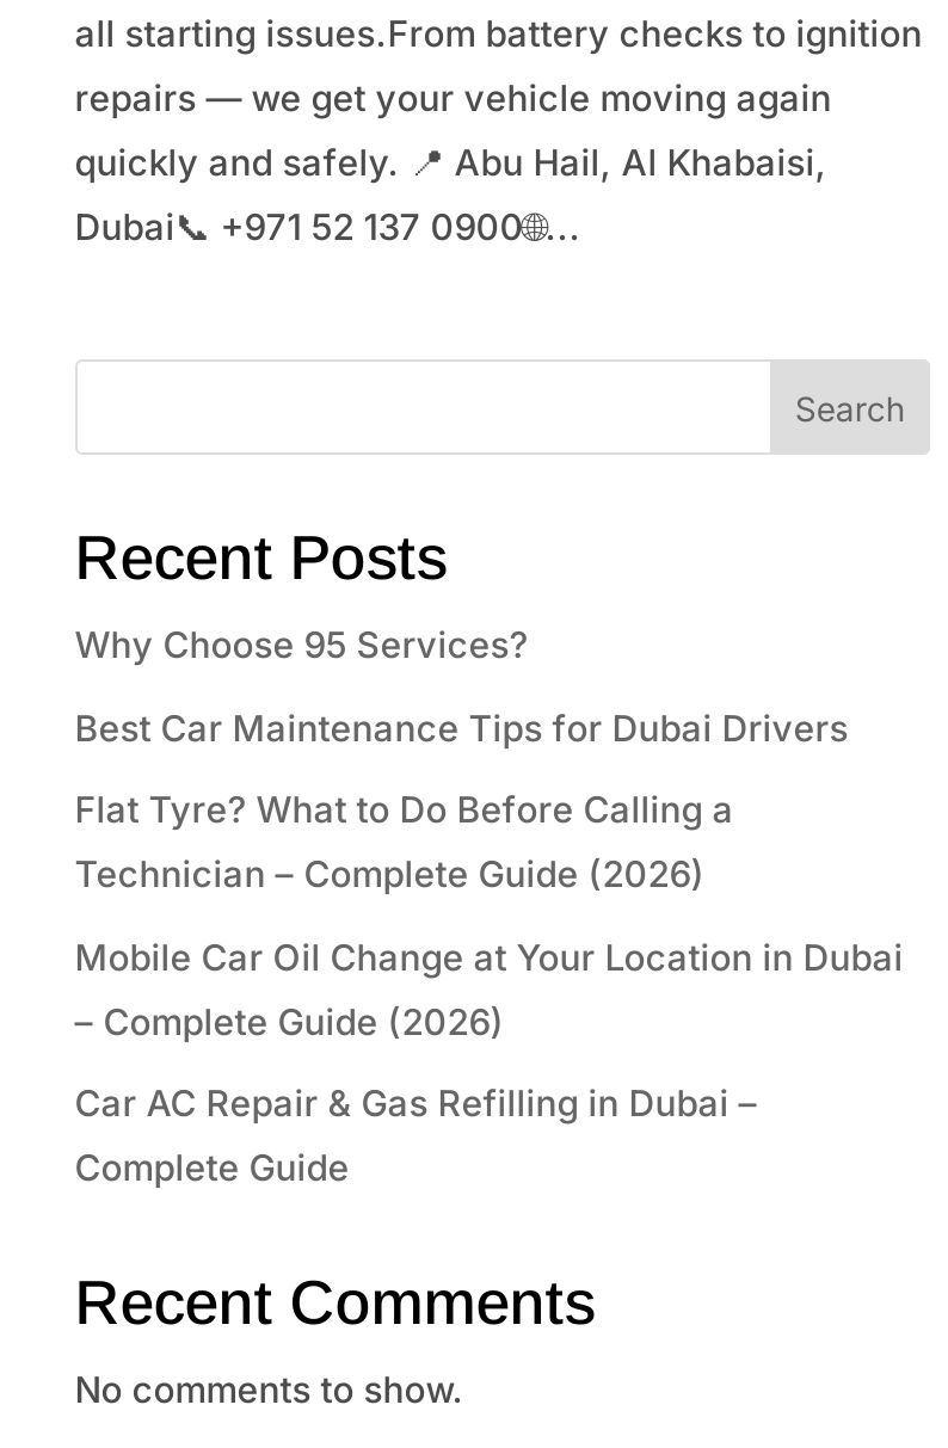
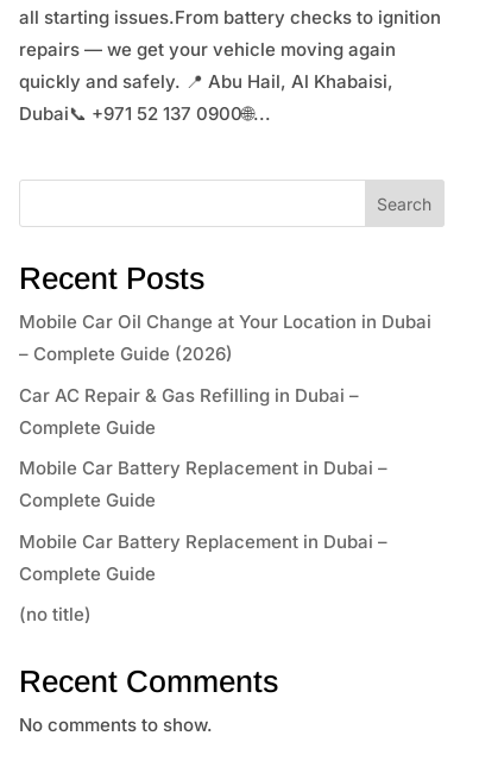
[75,622,848,896] Why Choose 95 Services? | Best Car Maintenance Tips for Dubai Drivers | Flat Tyre? What to Do Before Calling a | Technician – Complete Guide (2026) -> none
moved [75,934,903,1190] -> [19,310,431,438]: Mobile Car Oil Change at Your Location in Dubai | – Complete Guide (2026) | Car AC Repair & Gas Refilling in Dubai – | Complete Guide
none -> [19,457,387,625] Mobile Car Battery Replacement in Dubai – | Complete Guide | Mobile Car Battery Replacement in Dubai – | Complete Guide | (no title)

